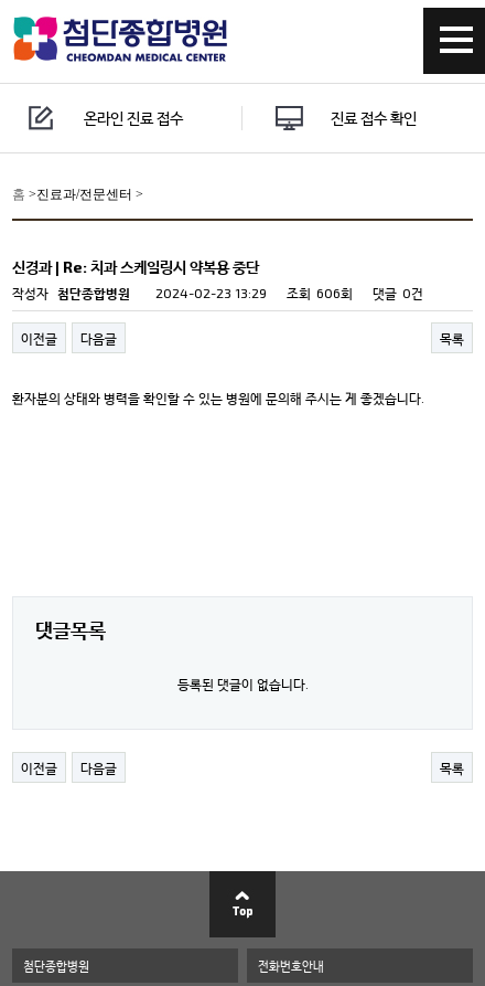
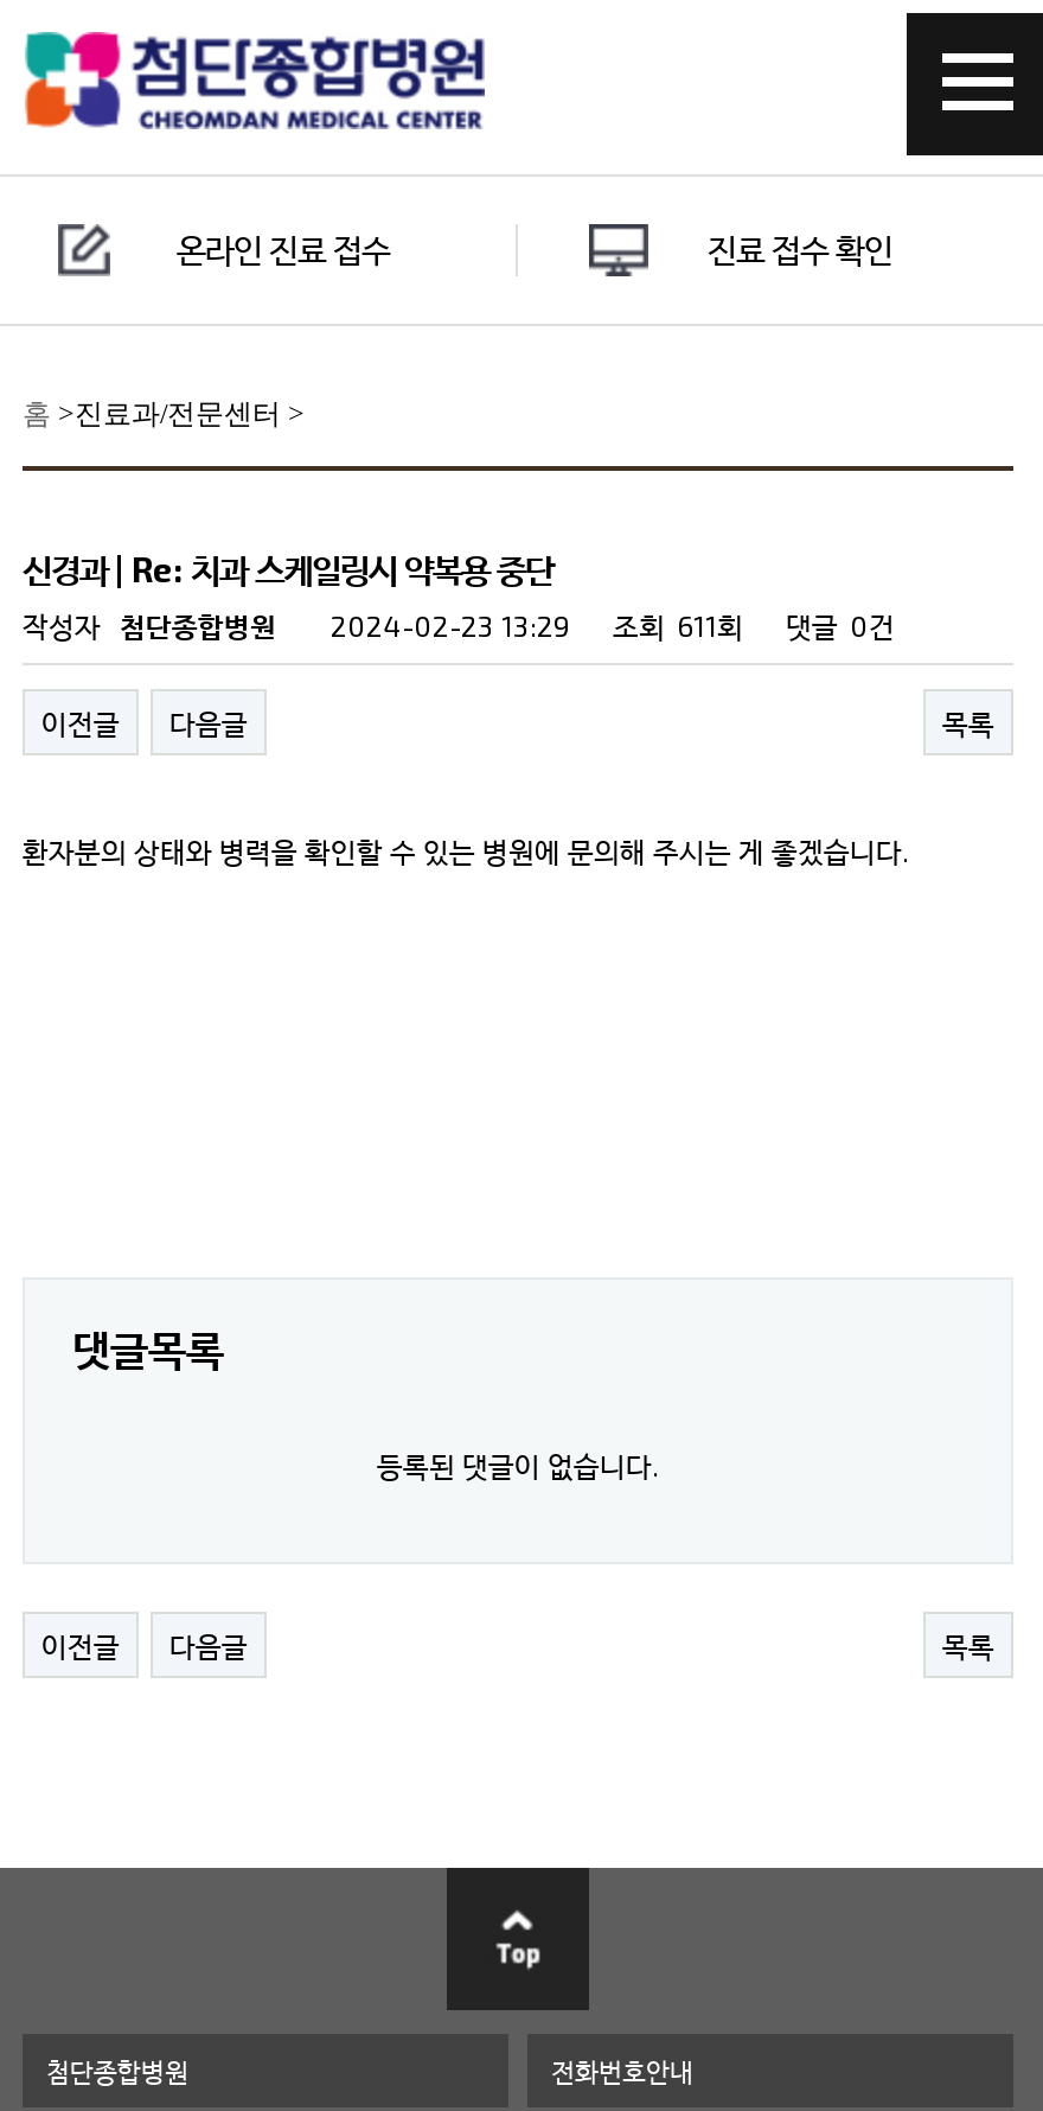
[12,285,423,300] 작성자 첨단종합병원 2024-02-23 13:29 조회 606회 댓글 0건 -> [23,608,895,642] 작성자 첨단종합병원 2024-02-23 13:29 조회 611회 댓글 0건

